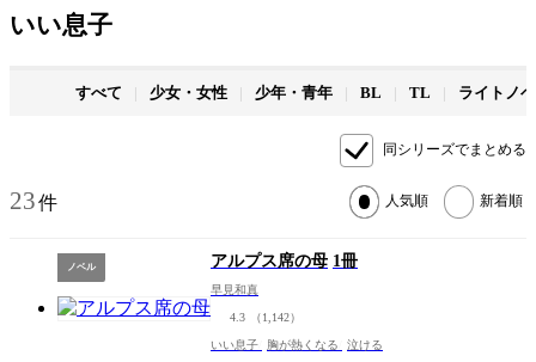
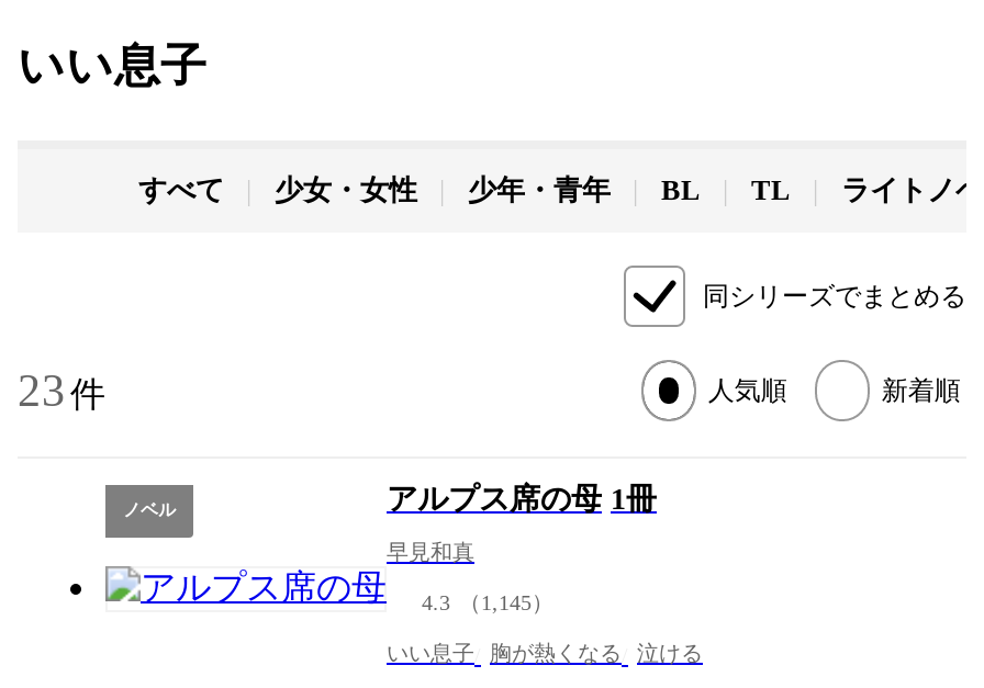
[230,311,301,324] 4.3 （1,142） -> [422,590,553,614] 4.3 （1,145）

